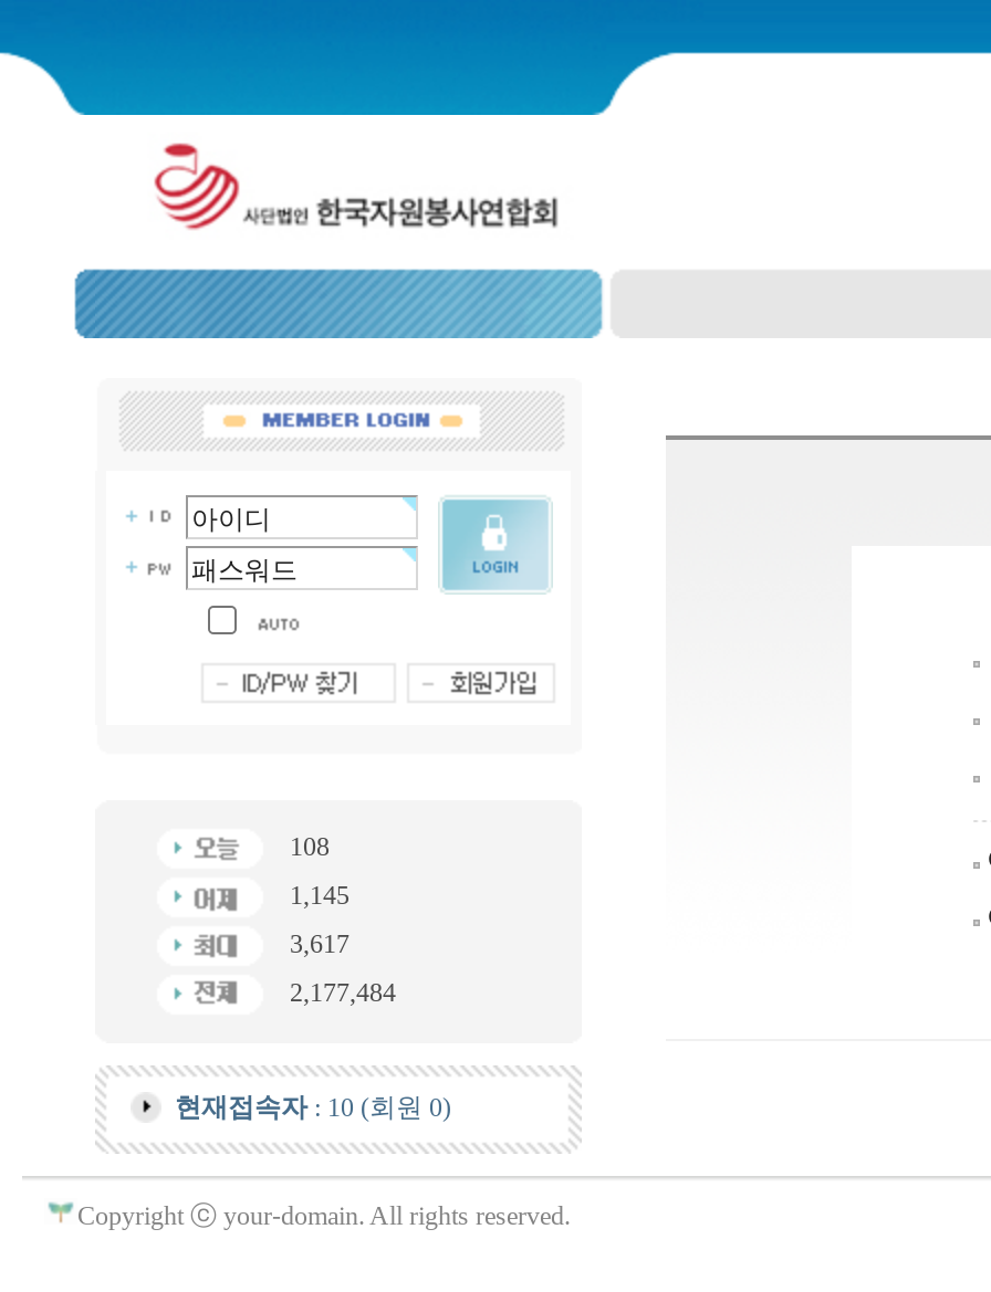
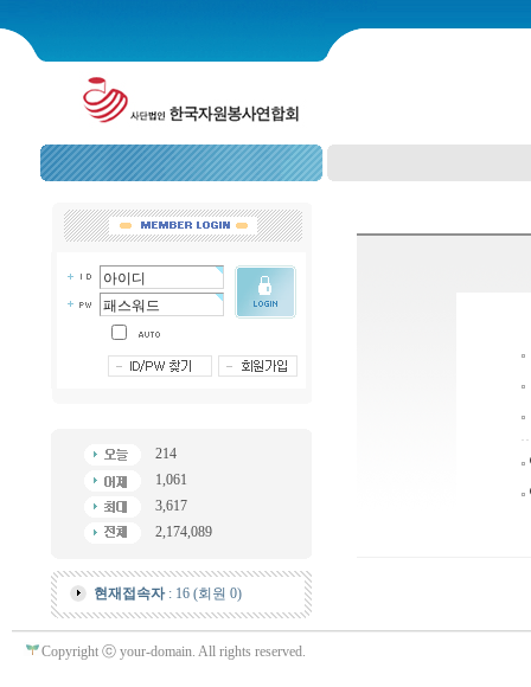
[290,831,330,862] 108 -> [155,445,177,462] 214
[290,880,350,911] 1,145 -> [155,471,187,488] 1,061
[290,977,396,1008] 2,177,484 -> [155,524,212,540] 2,174,089
[175,1092,451,1123] 현재접속자: 10 (회원 0) -> [94,585,242,602] 현재접속자: 16 (회원 0)

